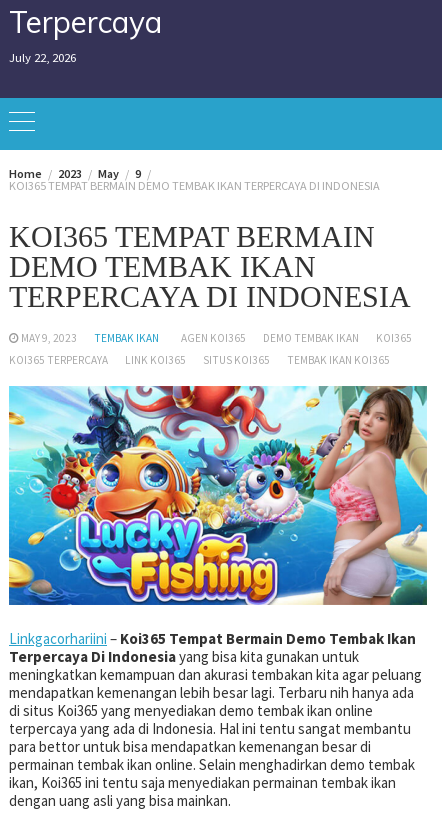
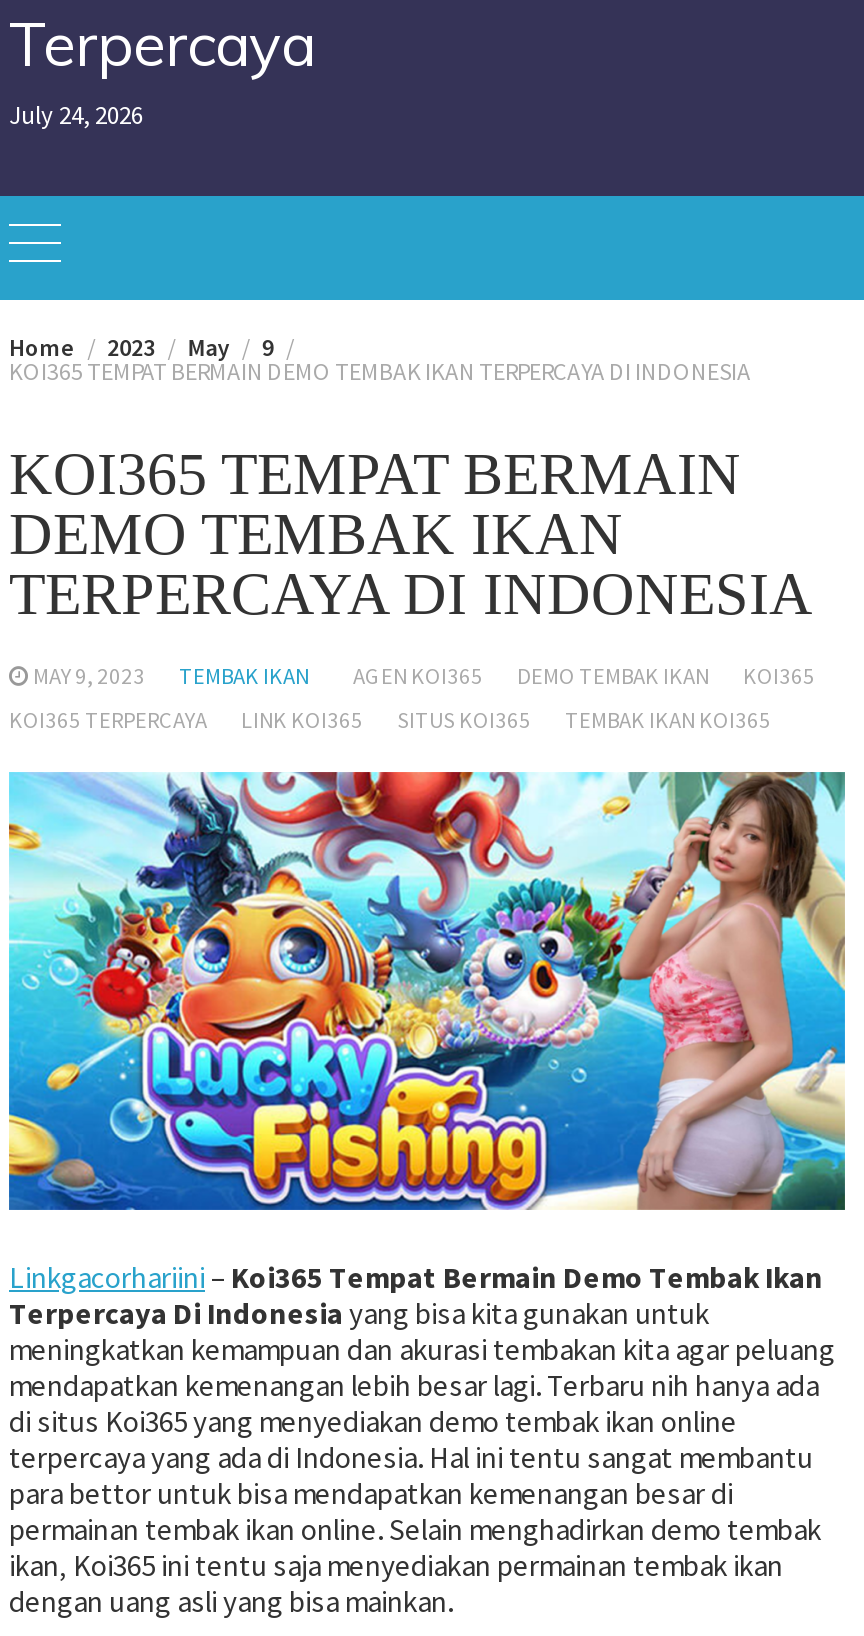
[9,49,76,65] July 22, 2026 -> [9,98,143,130] July 24, 2026

